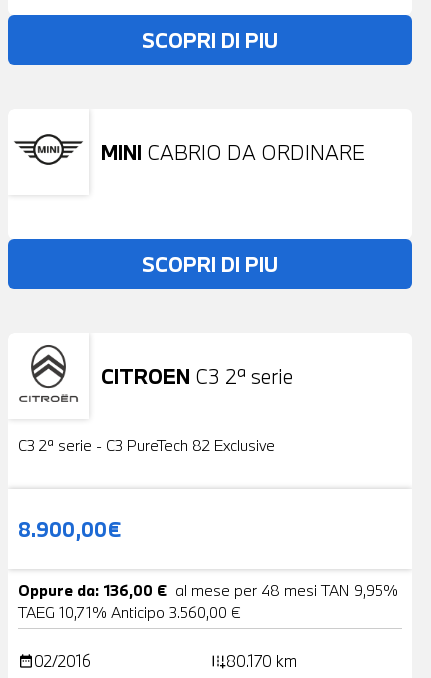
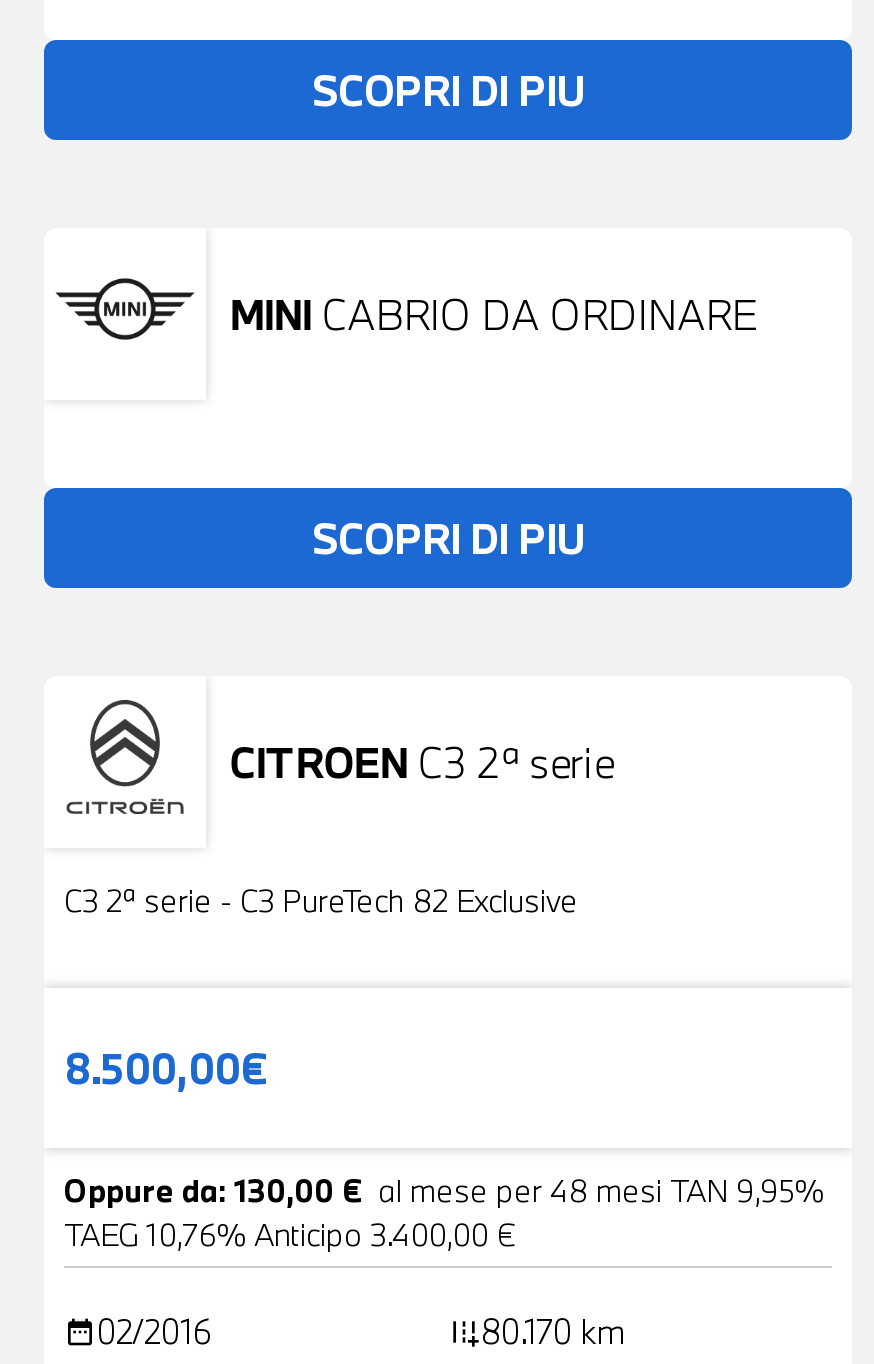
[18,515,122,543] 8.900,00€ -> [64,1040,270,1096] 8.500,00€
[18,580,398,600] Oppure da: 136,00 € al mese per 48 mesi TAN 9,95% -> [64,1170,824,1210] Oppure da: 130,00 € al mese per 48 mesi TAN 9,95%
[18,602,241,622] TAEG 10,71% Anticipo 3.560,00 € -> [64,1214,516,1254] TAEG 10,76% Anticipo 3.400,00 €

